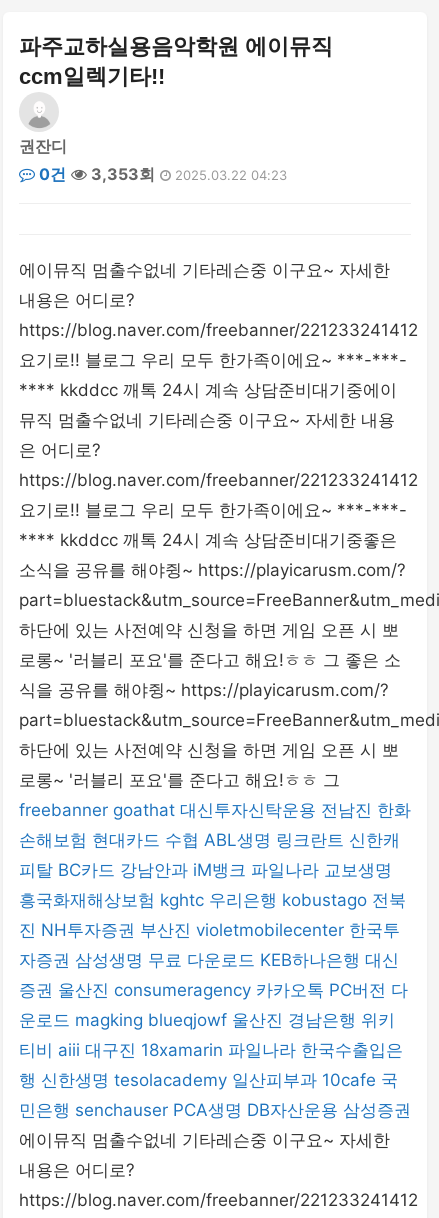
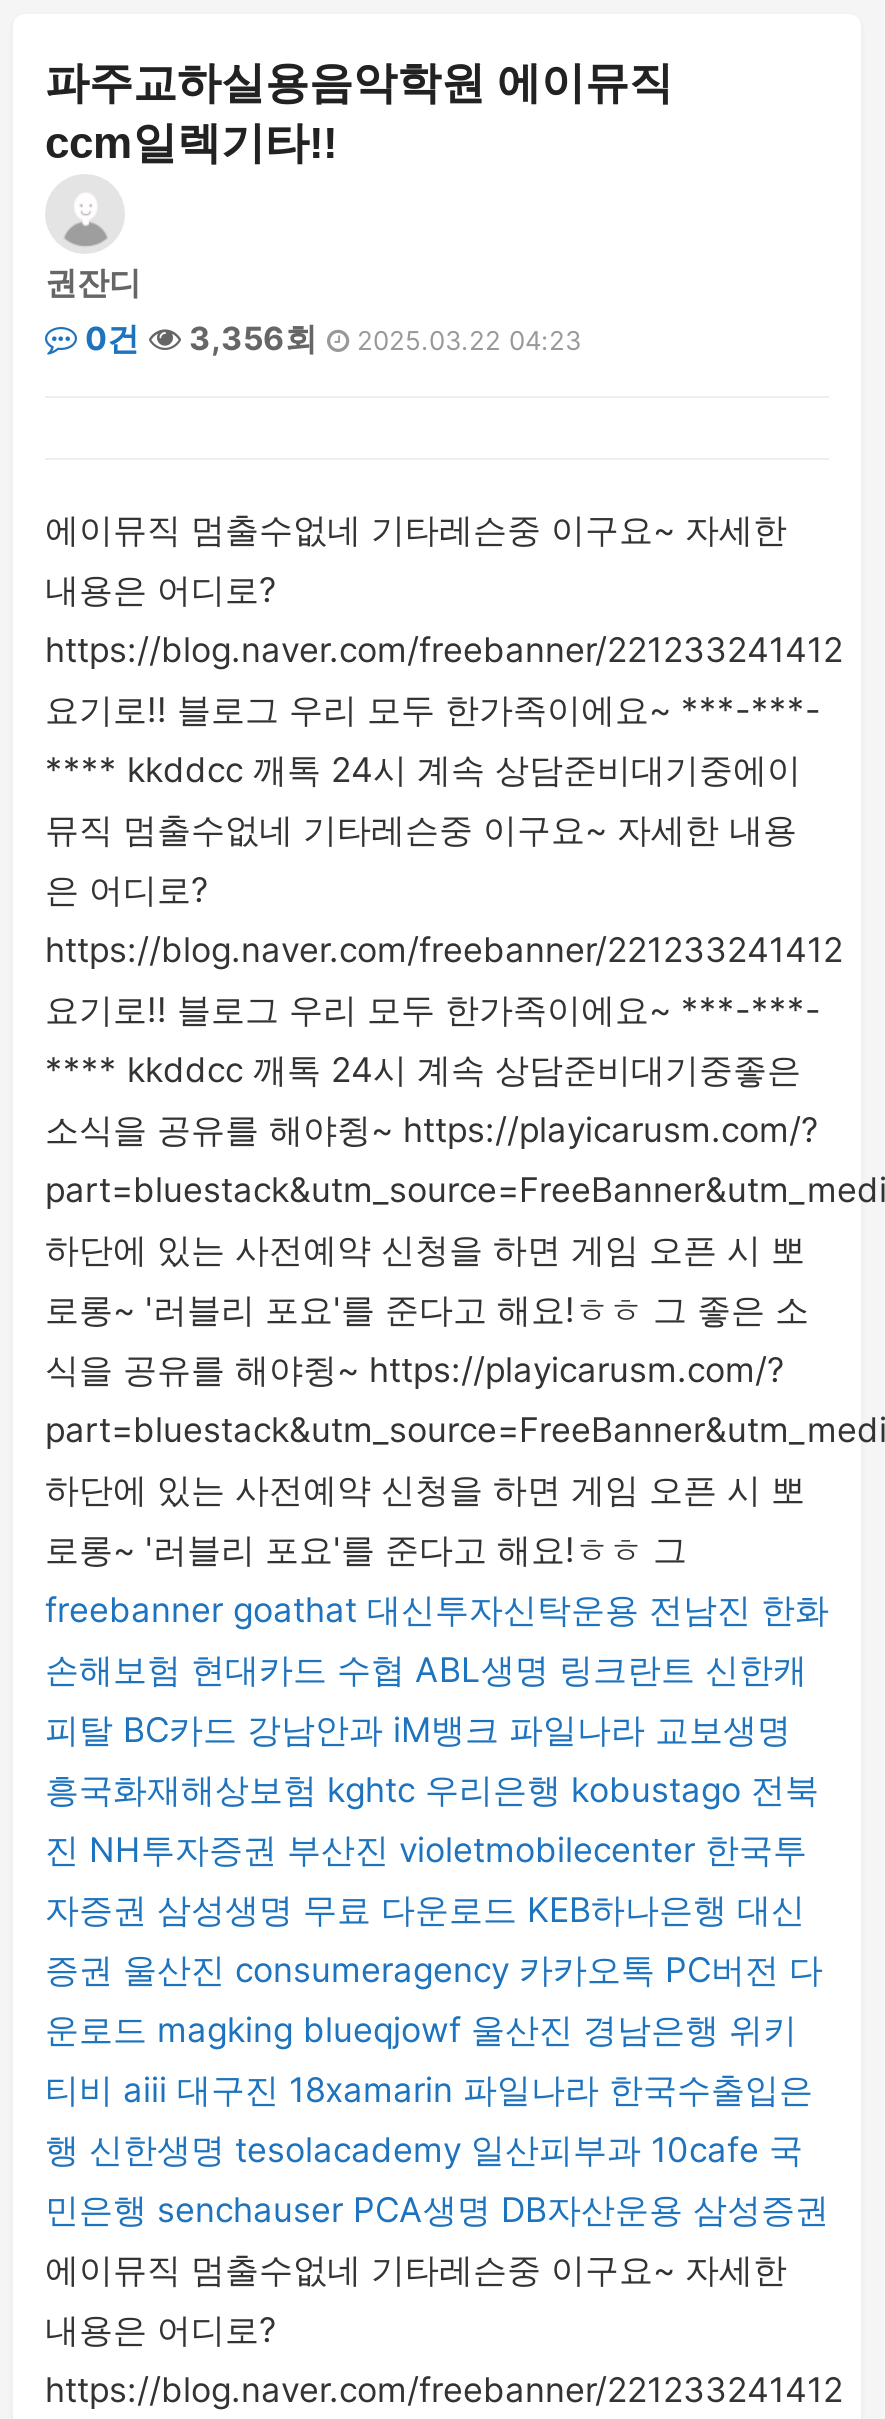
[35,164,287,184] 0건 3,353회 2025.03.22 04:23 -> [77,318,581,358] 0건 3,356회 2025.03.22 04:23

